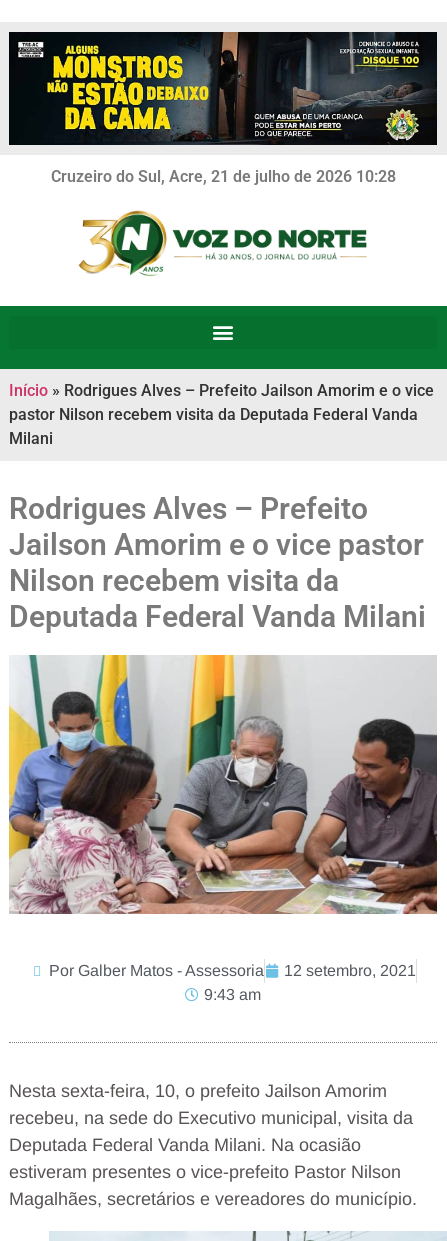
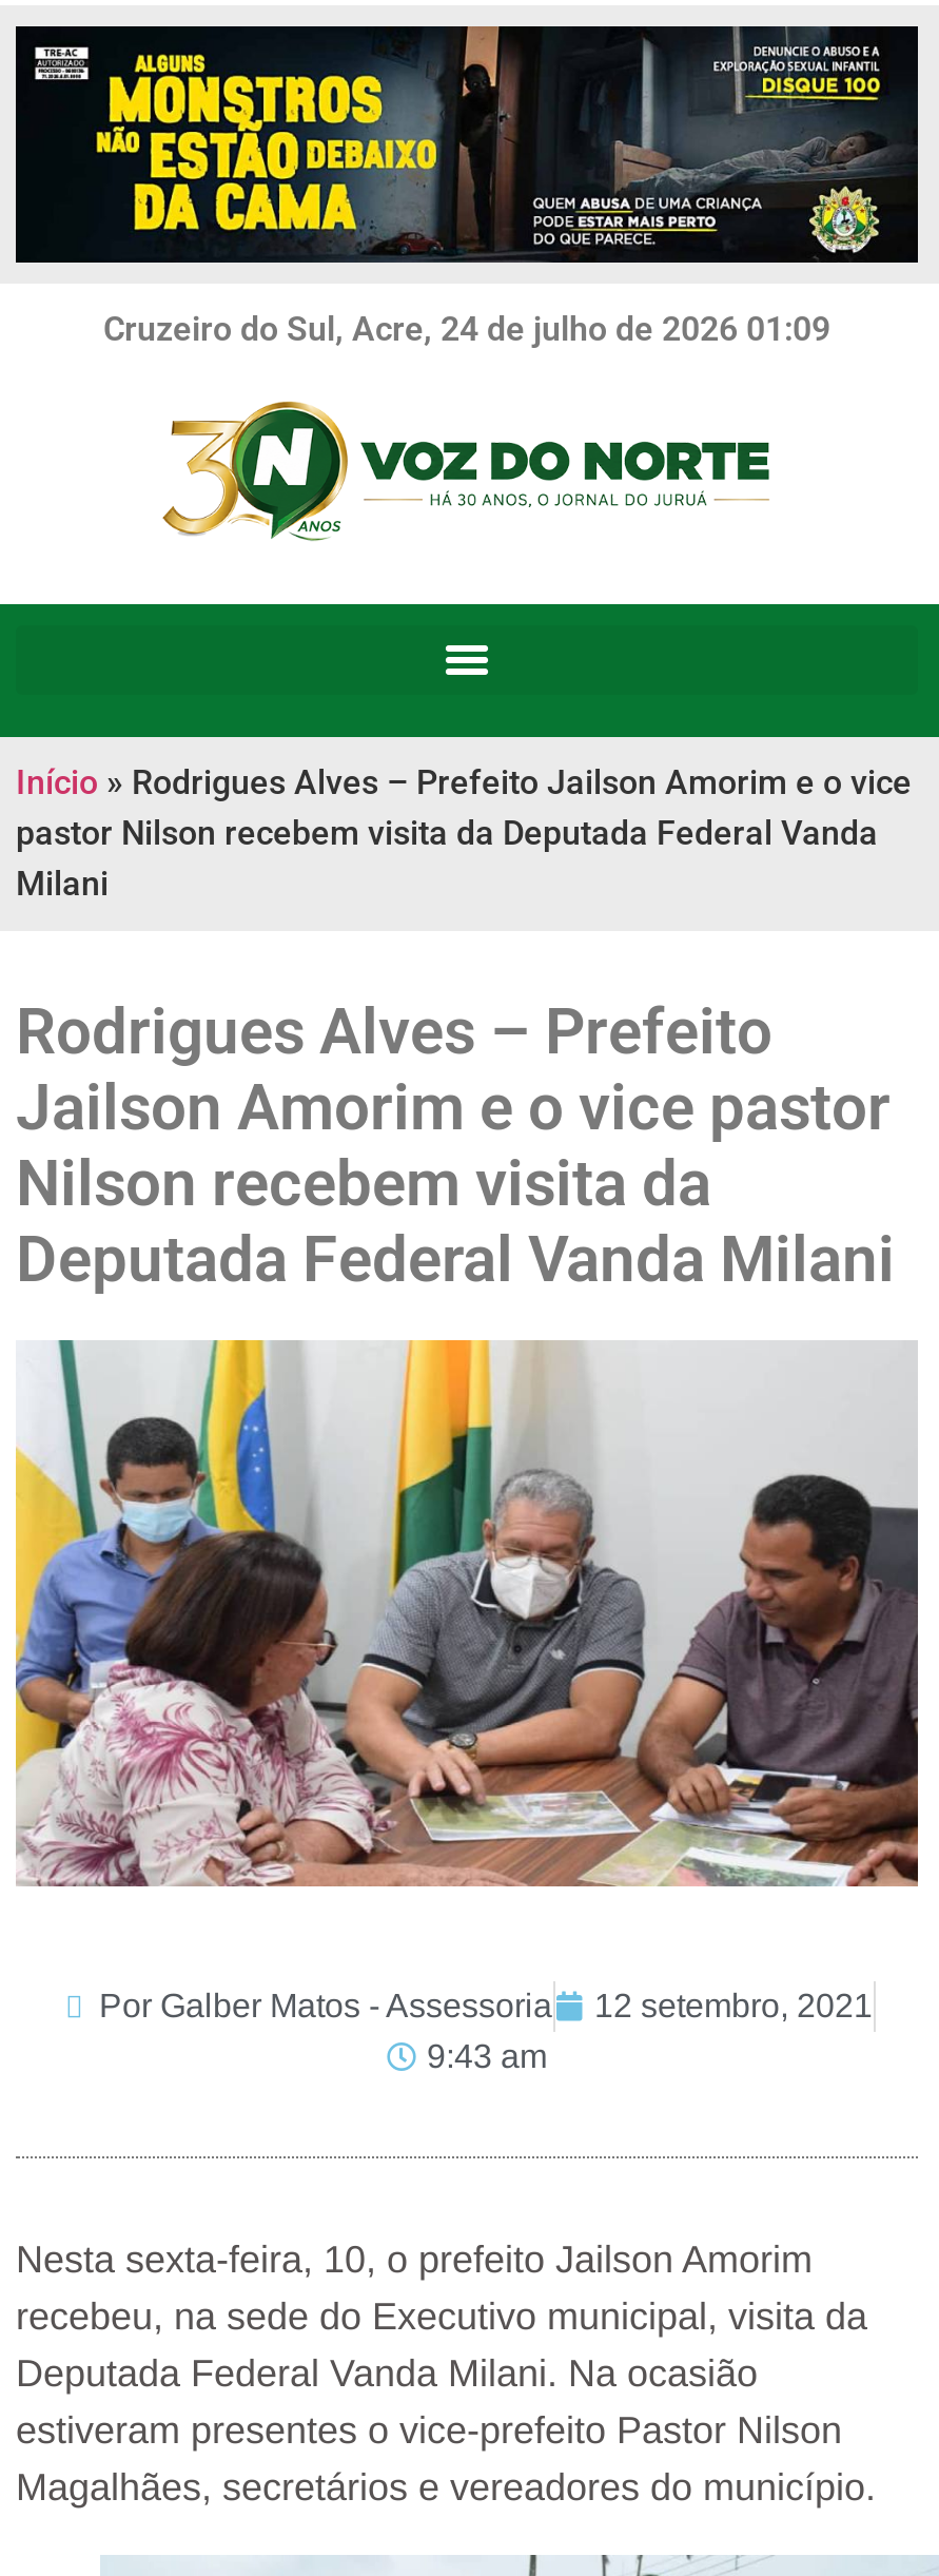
[50,167,395,186] Cruzeiro do Sul, Acre, 21 de julho de 2026 10:28 -> [103,310,830,350] Cruzeiro do Sul, Acre, 24 de julho de 2026 01:09

